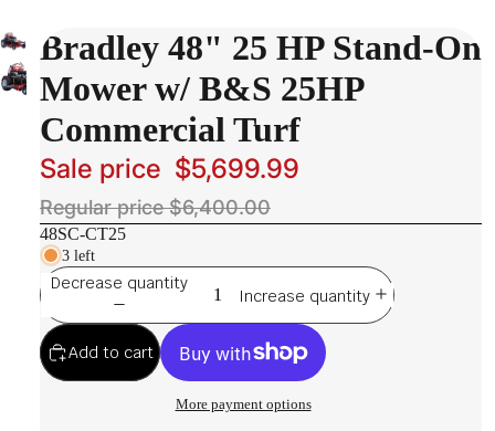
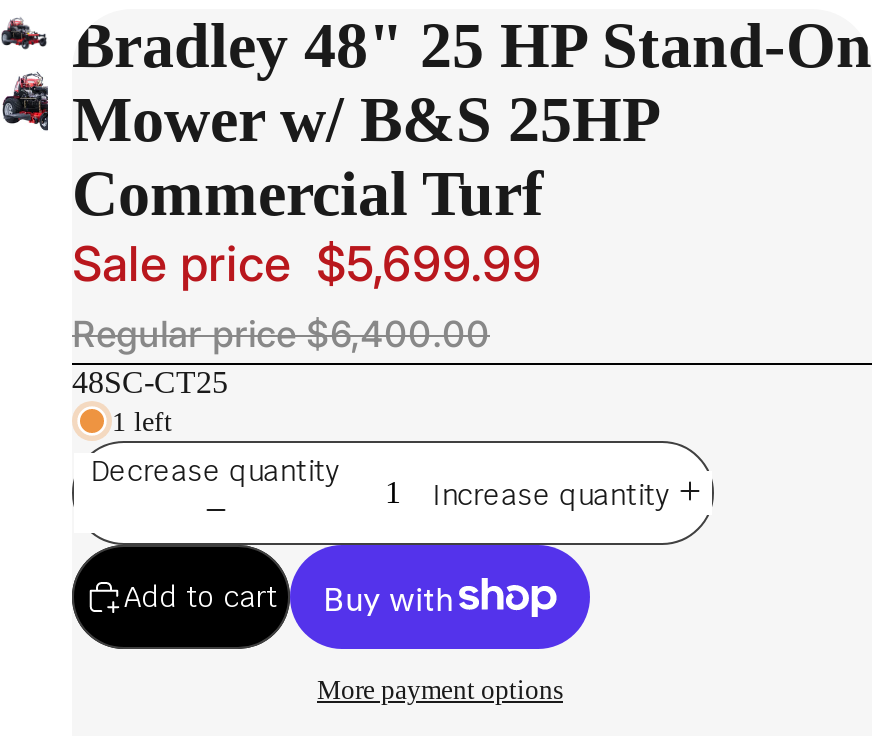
[62,247,95,264] 3 left -> [112,406,172,436] 1 left

